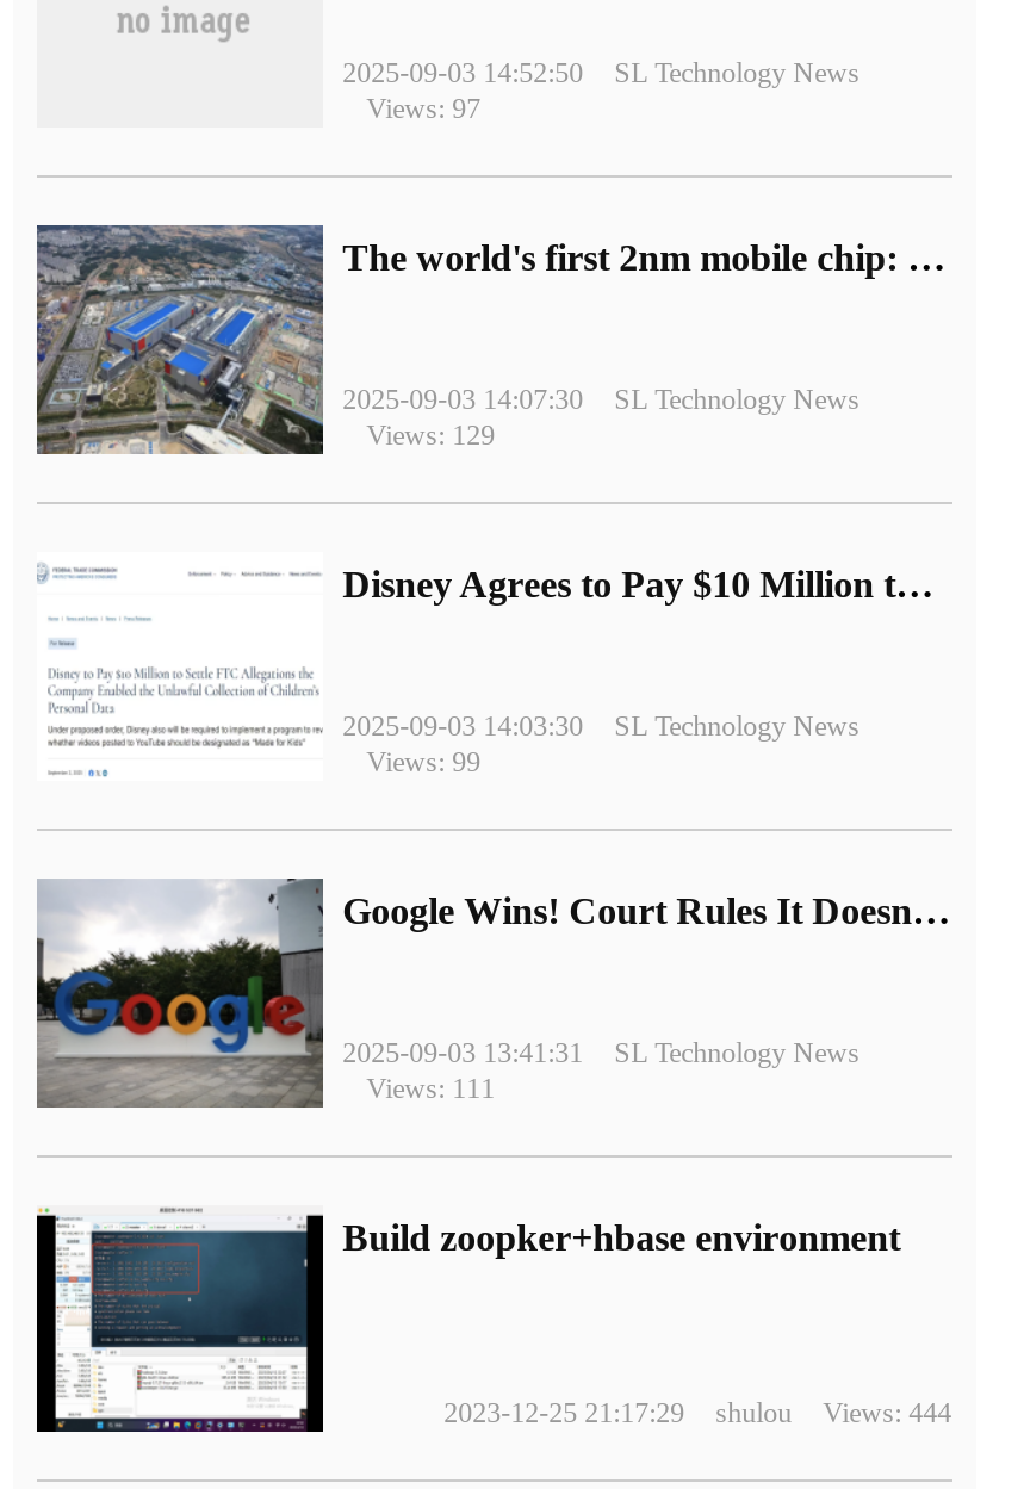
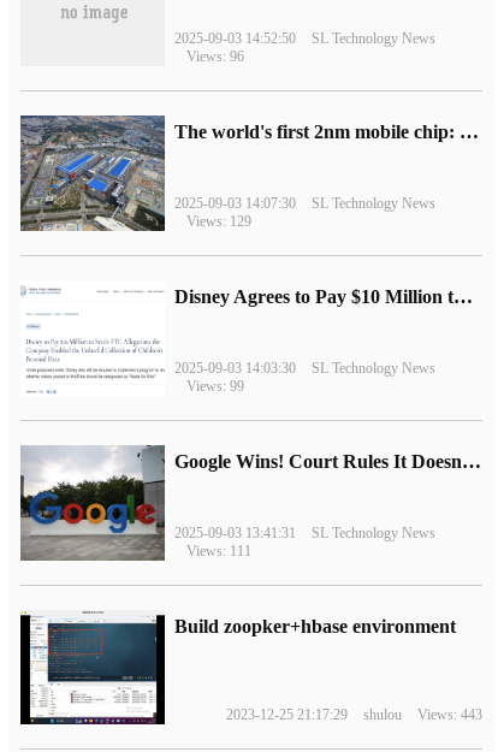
[366,92,481,125] Views: 97 -> [187,48,244,65] Views: 96
[444,1397,952,1430] 2023-12-25 21:17:29 shulou Views: 444 -> [226,707,482,723] 2023-12-25 21:17:29 shulou Views: 443

